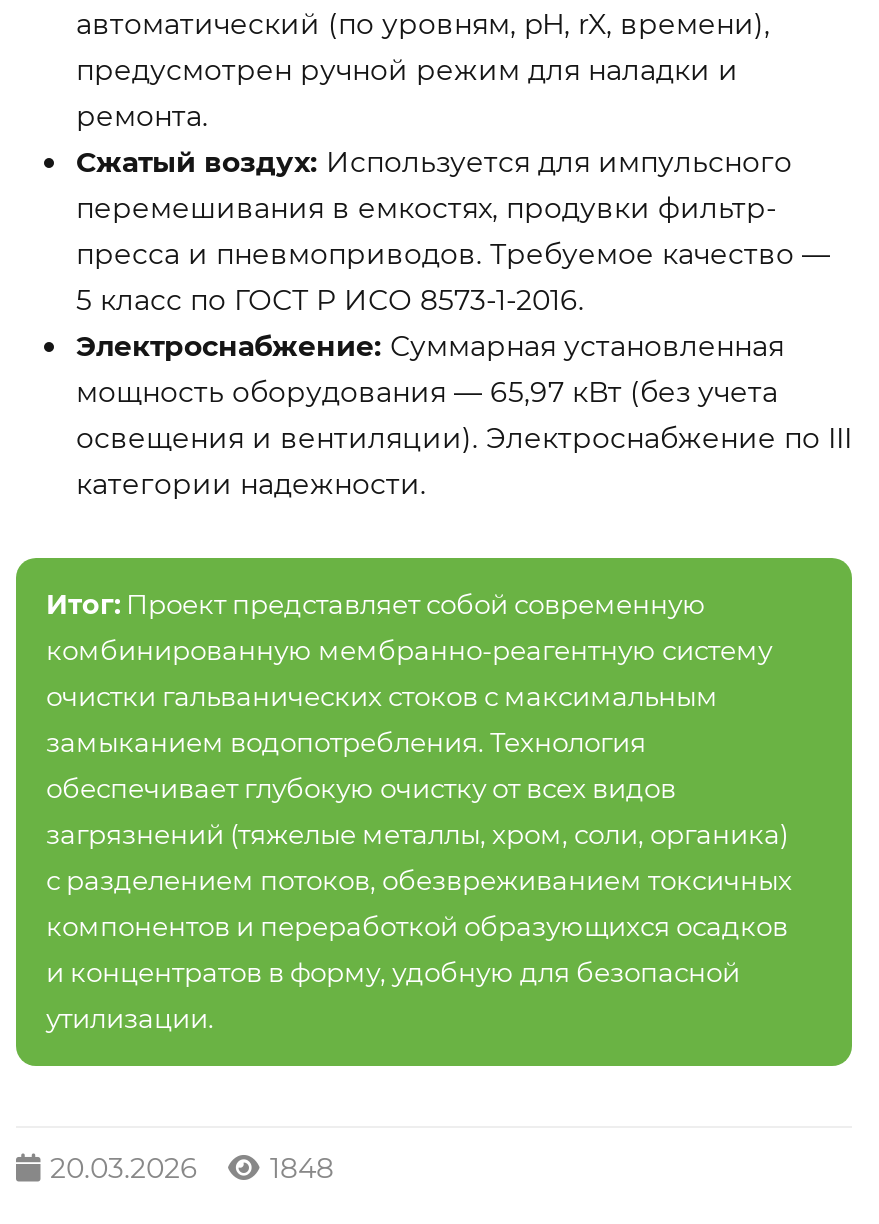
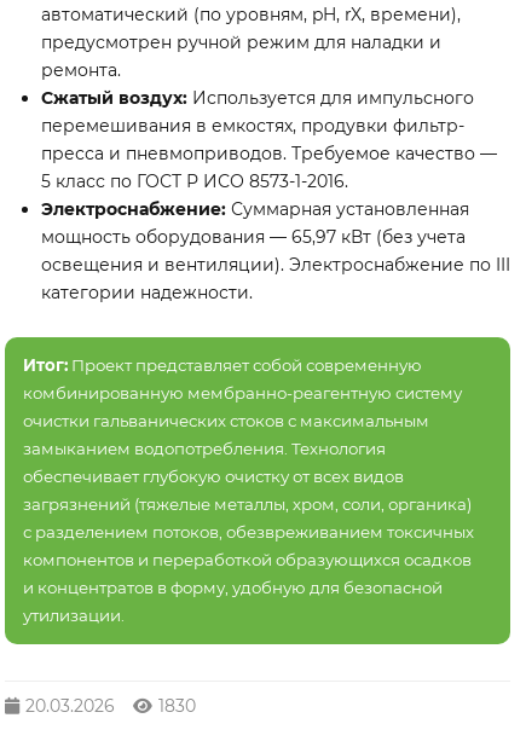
[50,1150,334,1186] 20.03.2026 1848 -> [25,695,196,717] 20.03.2026 1830

